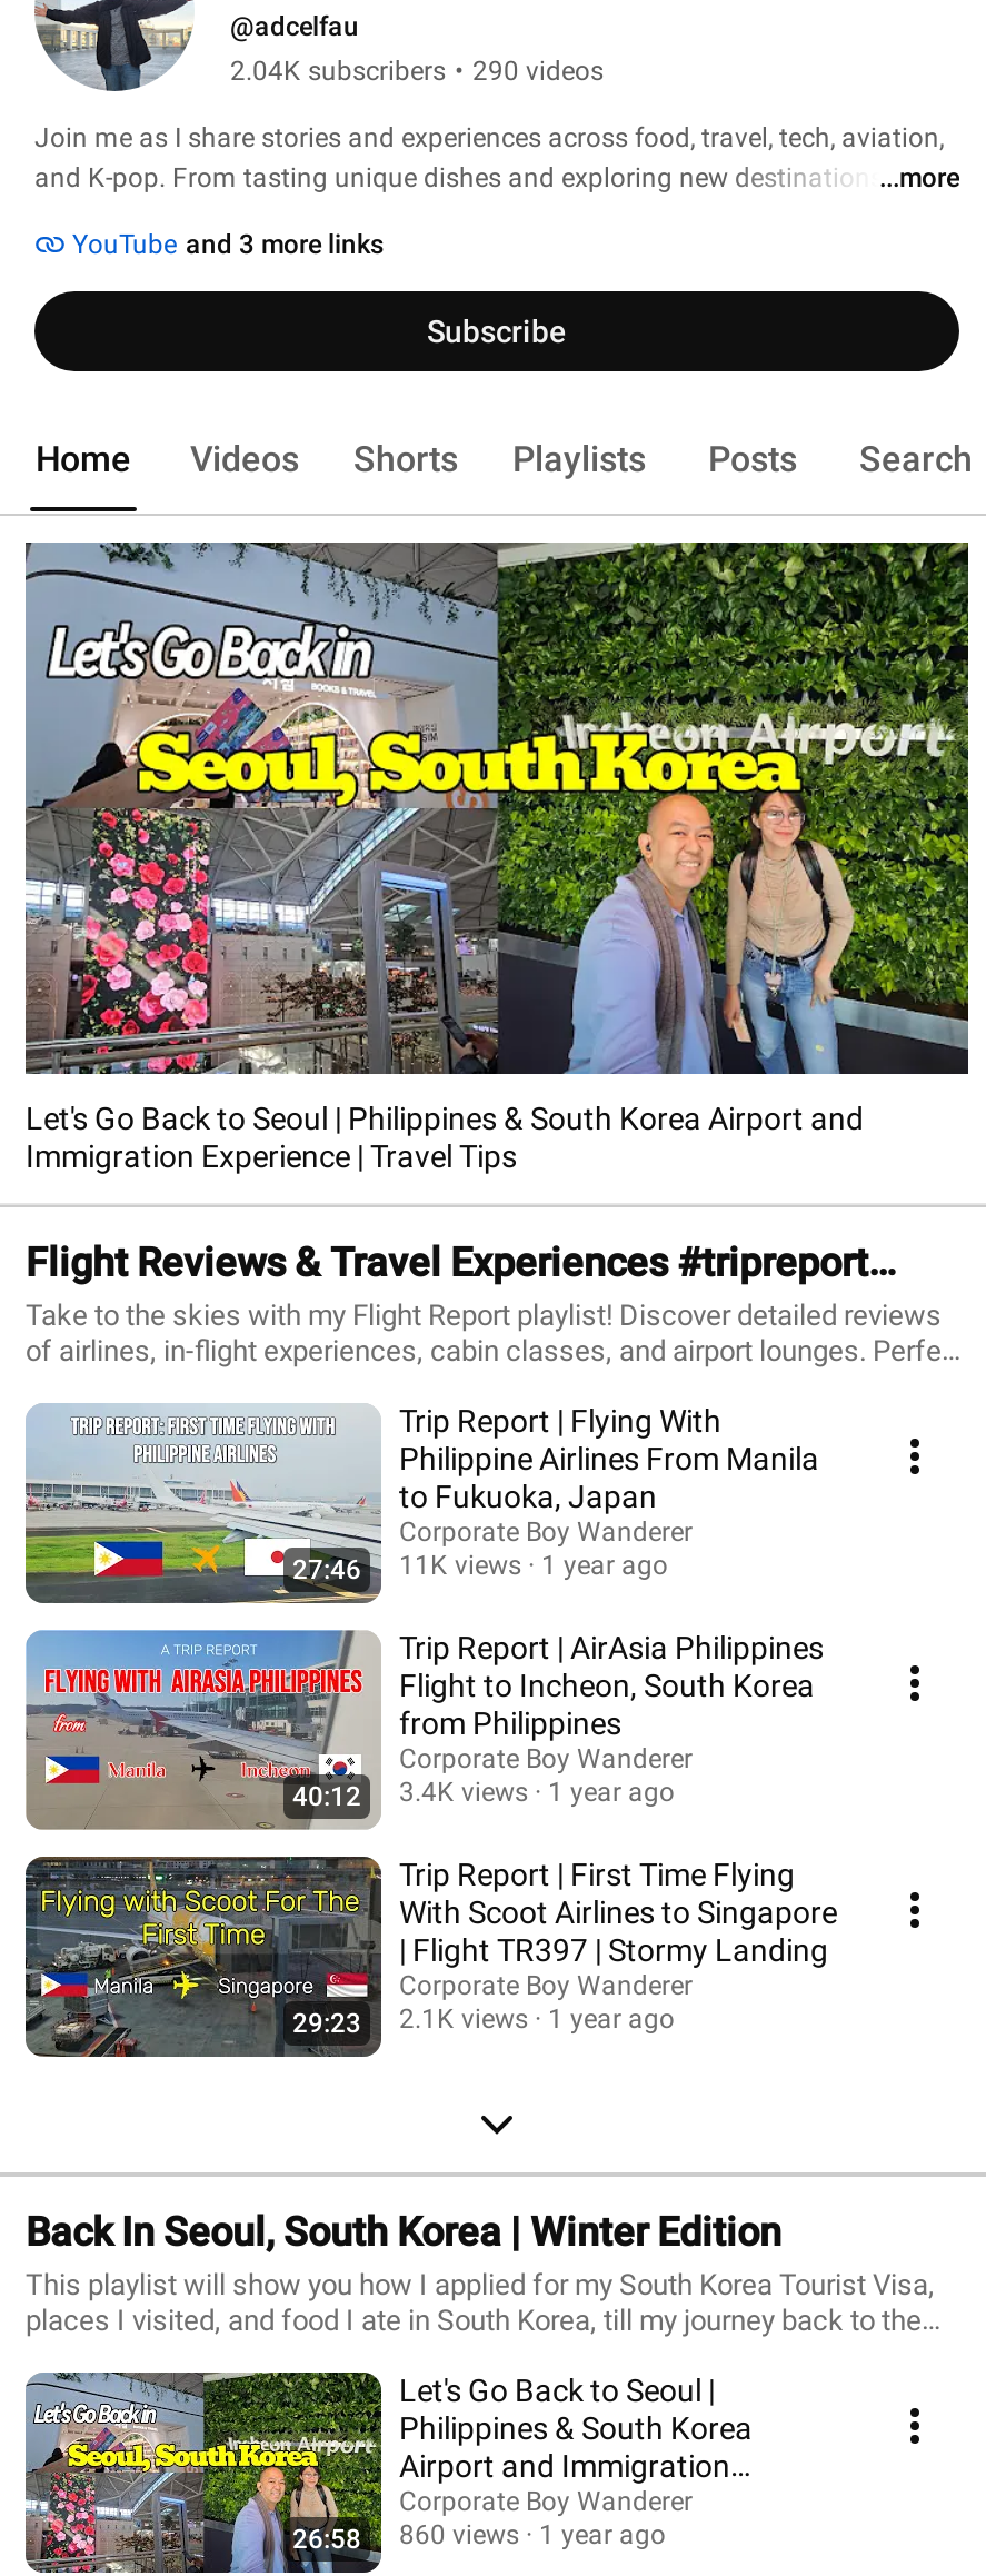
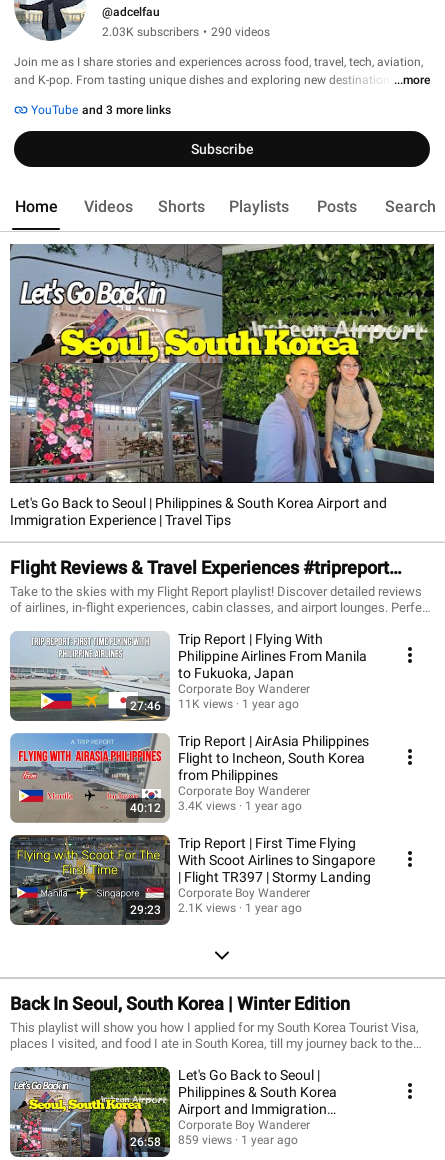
[230,56,604,87] 2.04K subscribers • 290 videos -> [102,25,270,39] 2.03K subscribers • 290 videos
[292,2518,666,2554] 26:58 860 views 1 year ago -> [130,1132,298,1148] 26:58 859 views 1 year ago

